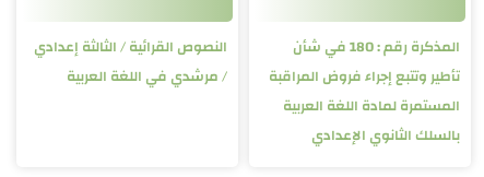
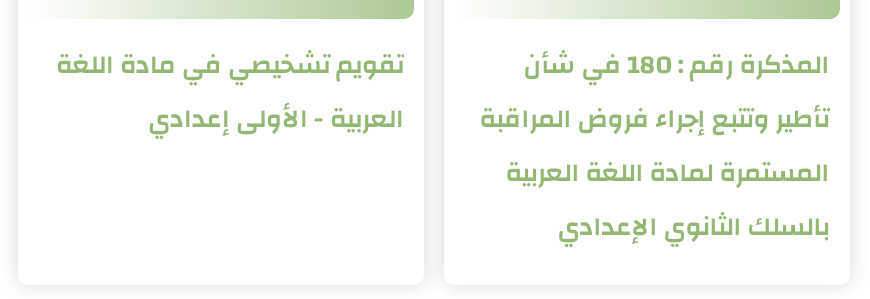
[34,34,227,90] النصوص القرائية / الثالثة إعدادي | / مرشدي في اللغة العربية -> [56,41,404,143] تقويم تشخيصي في مادة اللغة | العربية - الأولى إعدادي

